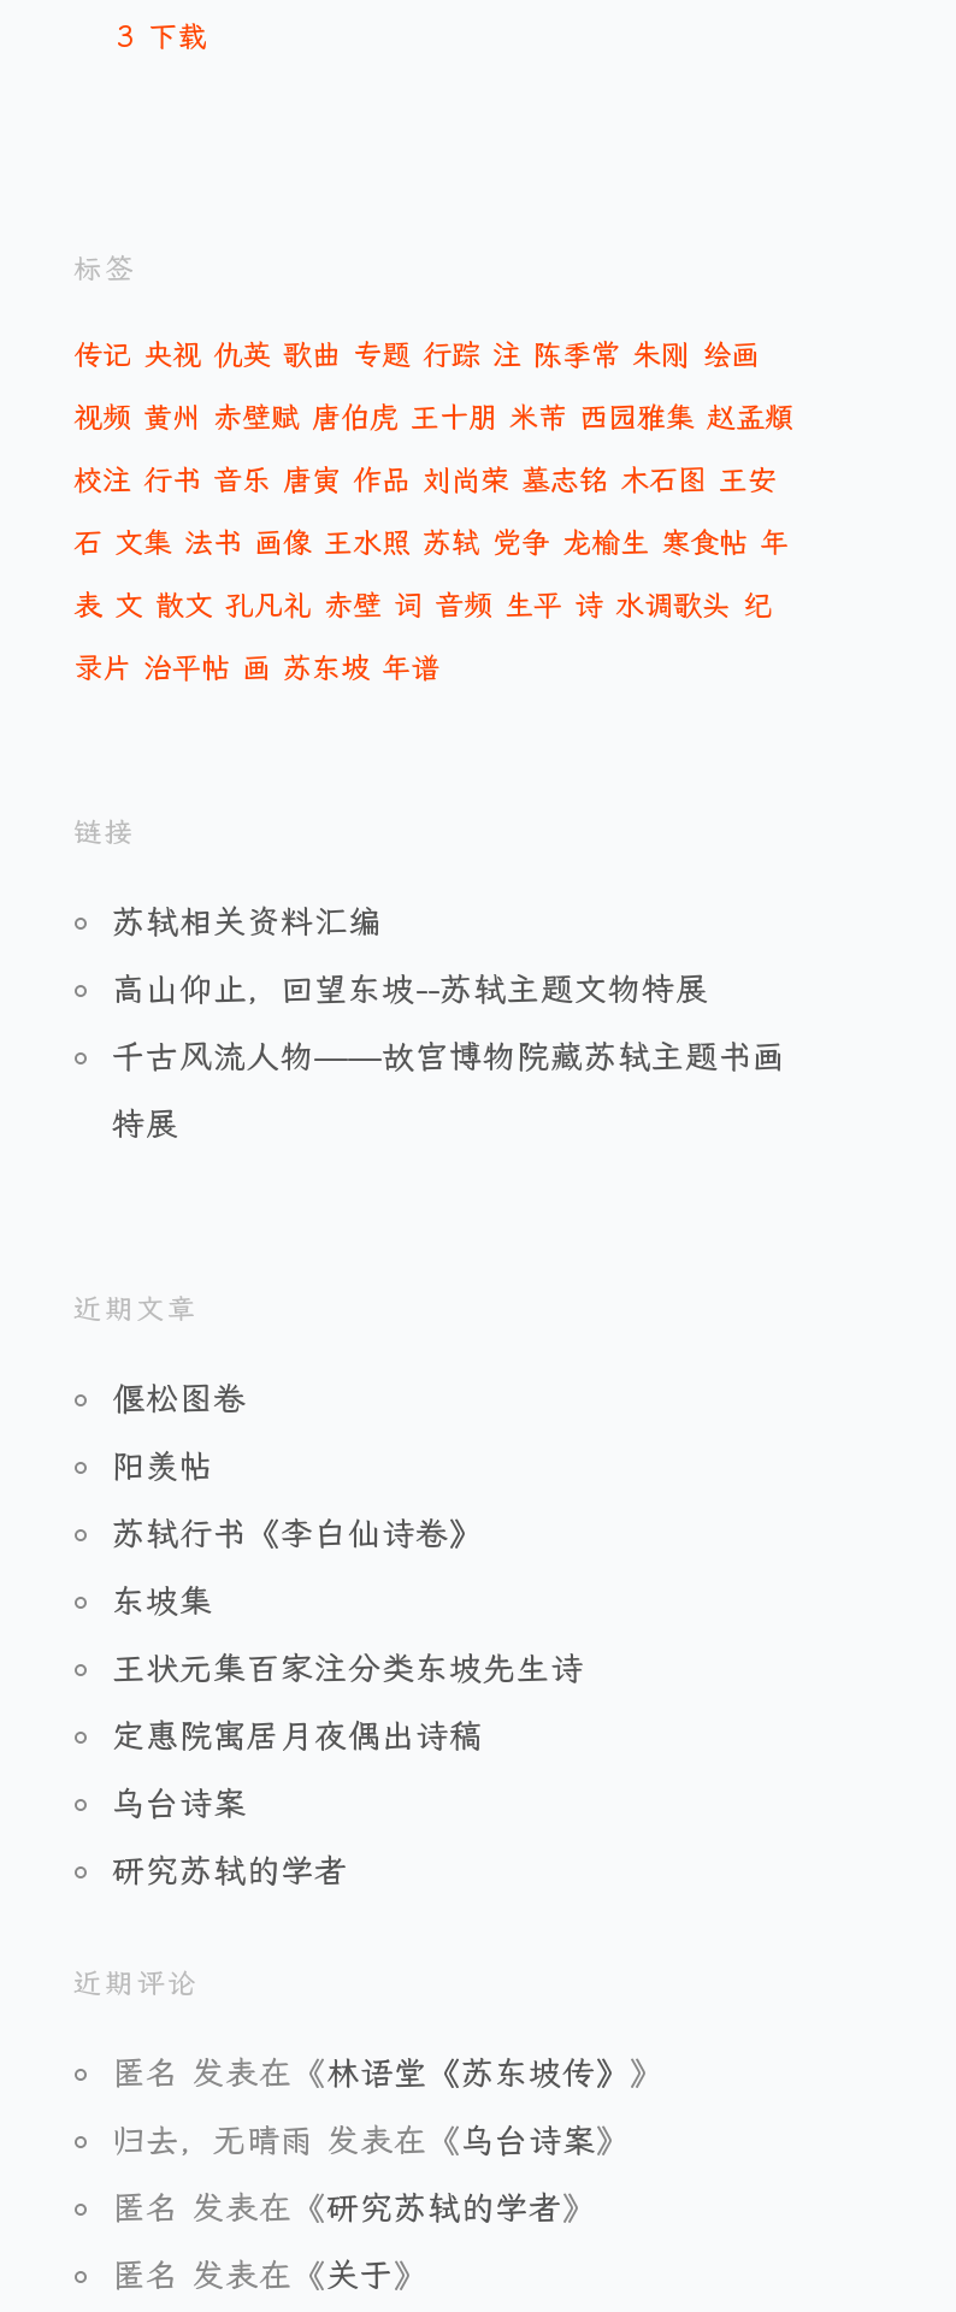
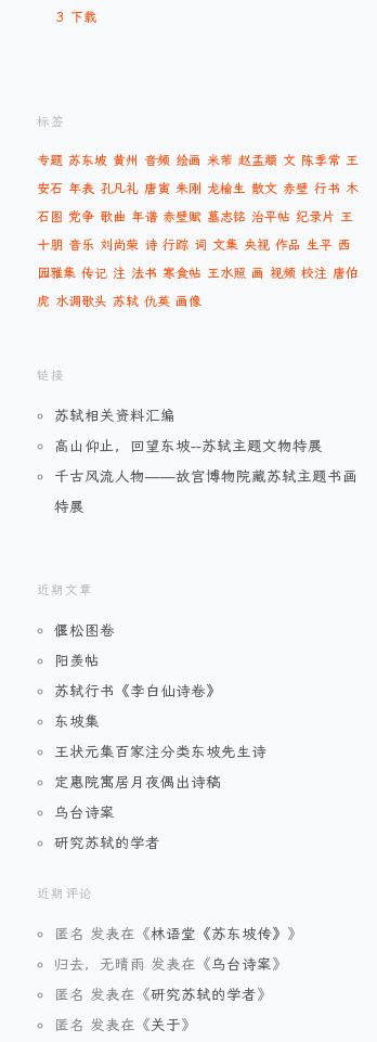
[73,338,760,372] 传记 央视 仇英 歌曲 专题 行踪 注 陈季常 朱刚 绘画 -> [37,153,359,168] 专题 苏东坡 黄州 音频 绘画 米芾 赵孟頫 文 陈季常 王
[73,401,793,435] 视频 黄州 赤壁赋 唐伯虎 王十朋 米芾 西园雅集 赵孟頫 -> [37,181,359,196] 安石 年表 孔凡礼 唐寅 朱刚 龙榆生 散文 赤壁 行书 木
[73,464,777,497] 校注 行书 音乐 唐寅 作品 刘尚荣 墓志铭 木石图 王安 -> [37,209,353,224] 石图 党争 歌曲 年谱 赤壁赋 墓志铭 治平帖 纪录片 王
[73,526,789,560] 石 文集 法书 画像 王水照 苏轼 党争 龙榆生 寒食帖 年 -> [37,237,351,253] 十朋 音乐 刘尚荣 诗 行踪 词 文集 央视 作品 生平 西
[73,589,772,623] 表 文 散文 孔凡礼 赤壁 词 音频 生平 诗 水调歌头 纪 -> [37,266,359,281] 园雅集 传记 注 法书 寒食帖 王水照 画 视频 校注 唐伯
[73,651,439,685] 录片 治平帖 画 苏东坡 年谱 -> [37,294,201,309] 虎 水调歌头 苏轼 仇英 画像

